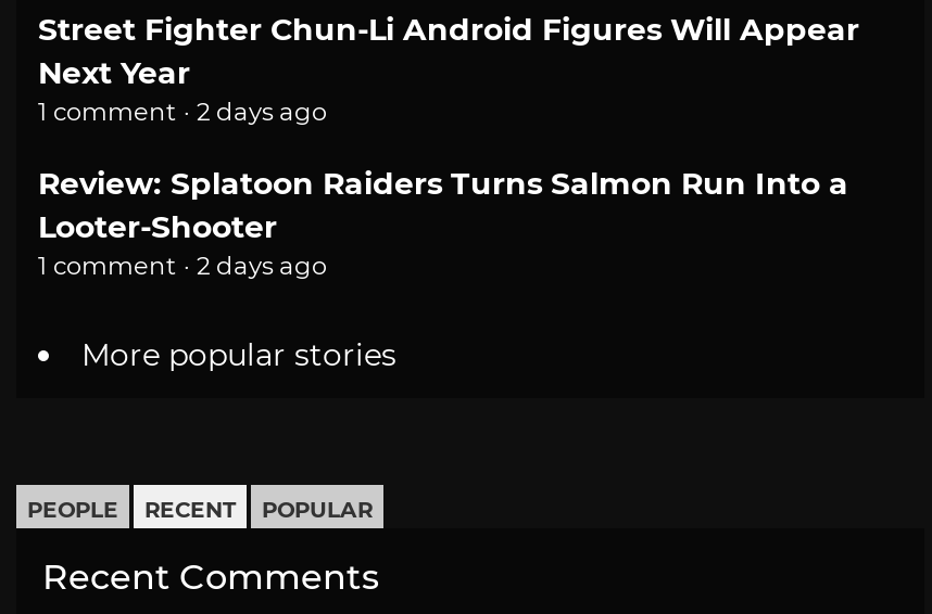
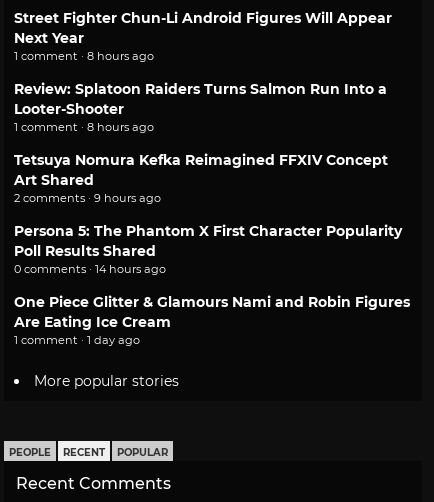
[38,97,327,128] 1 comment · 2 days ago -> [14,49,154,63] 1 comment · 8 hours ago
[38,251,327,282] 1 comment · 2 days ago -> [14,120,410,347] 1 comment · 8 hours ago | Tetsuya Nomura Kefka Reimagined FFXIV Concept | Art Shared | 2 comments · 9 hours ago | Persona 5: The Phantom X First Character Popularity | Poll Results Shared | 0 comments · 14 hours ago | One Piece Glitter & Glamours Nami and Robin Figures | Are Eating Ice Cream | 1 comment · 1 day ago

